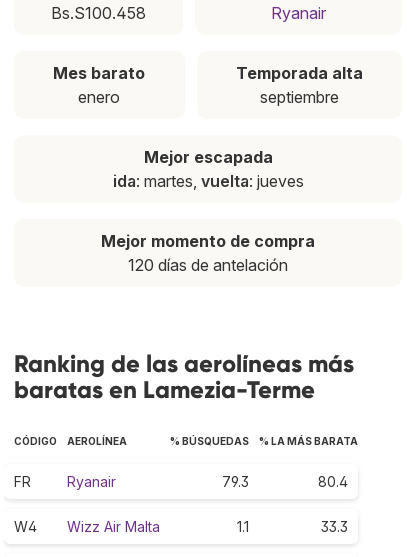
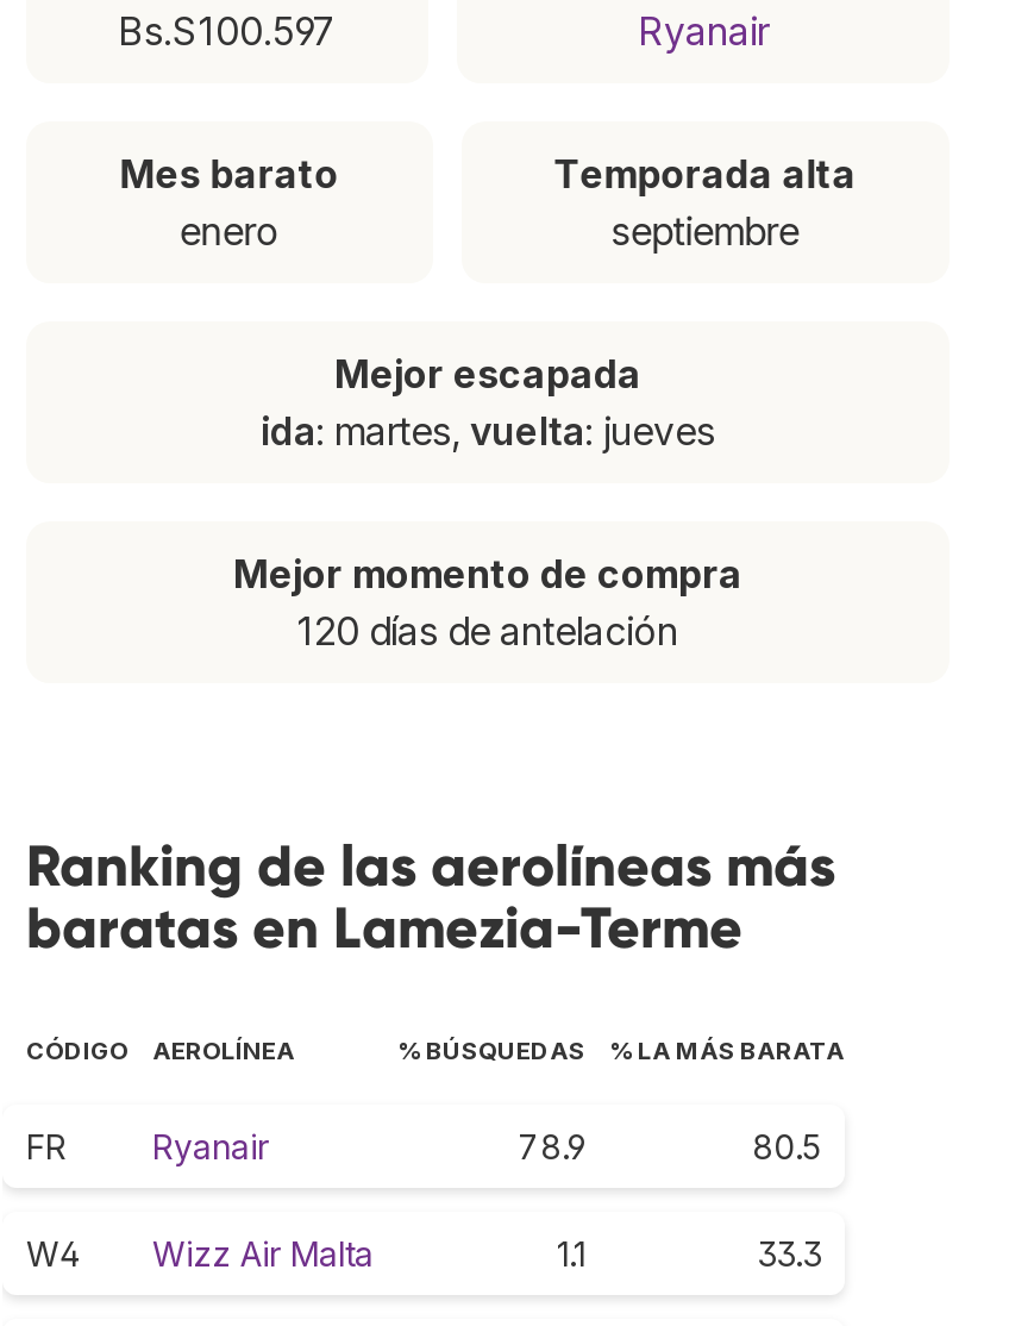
[51,3,146,23] Bs.S100.458 -> [118,6,337,54] Bs.S100.597
[222,473,249,490] 79.3 -> [519,1125,585,1166] 78.9
[318,473,348,490] 80.4 -> [752,1125,821,1166] 80.5

